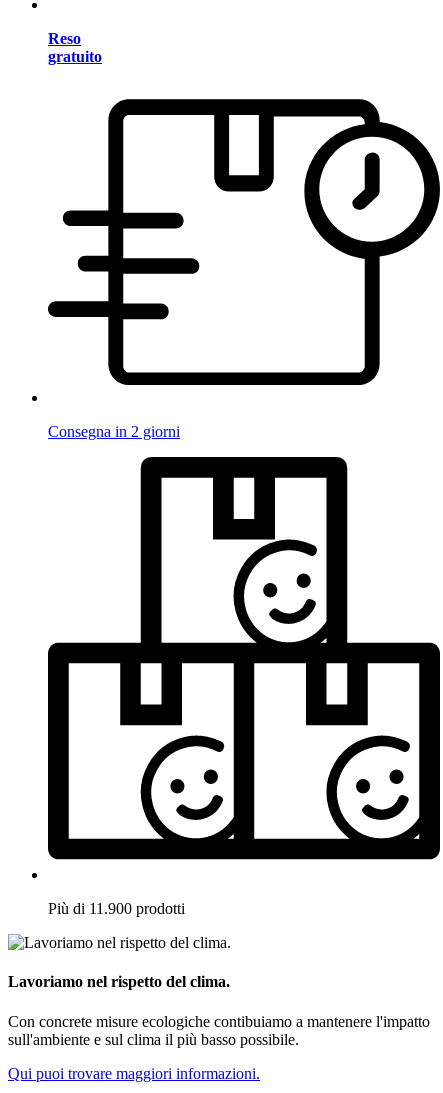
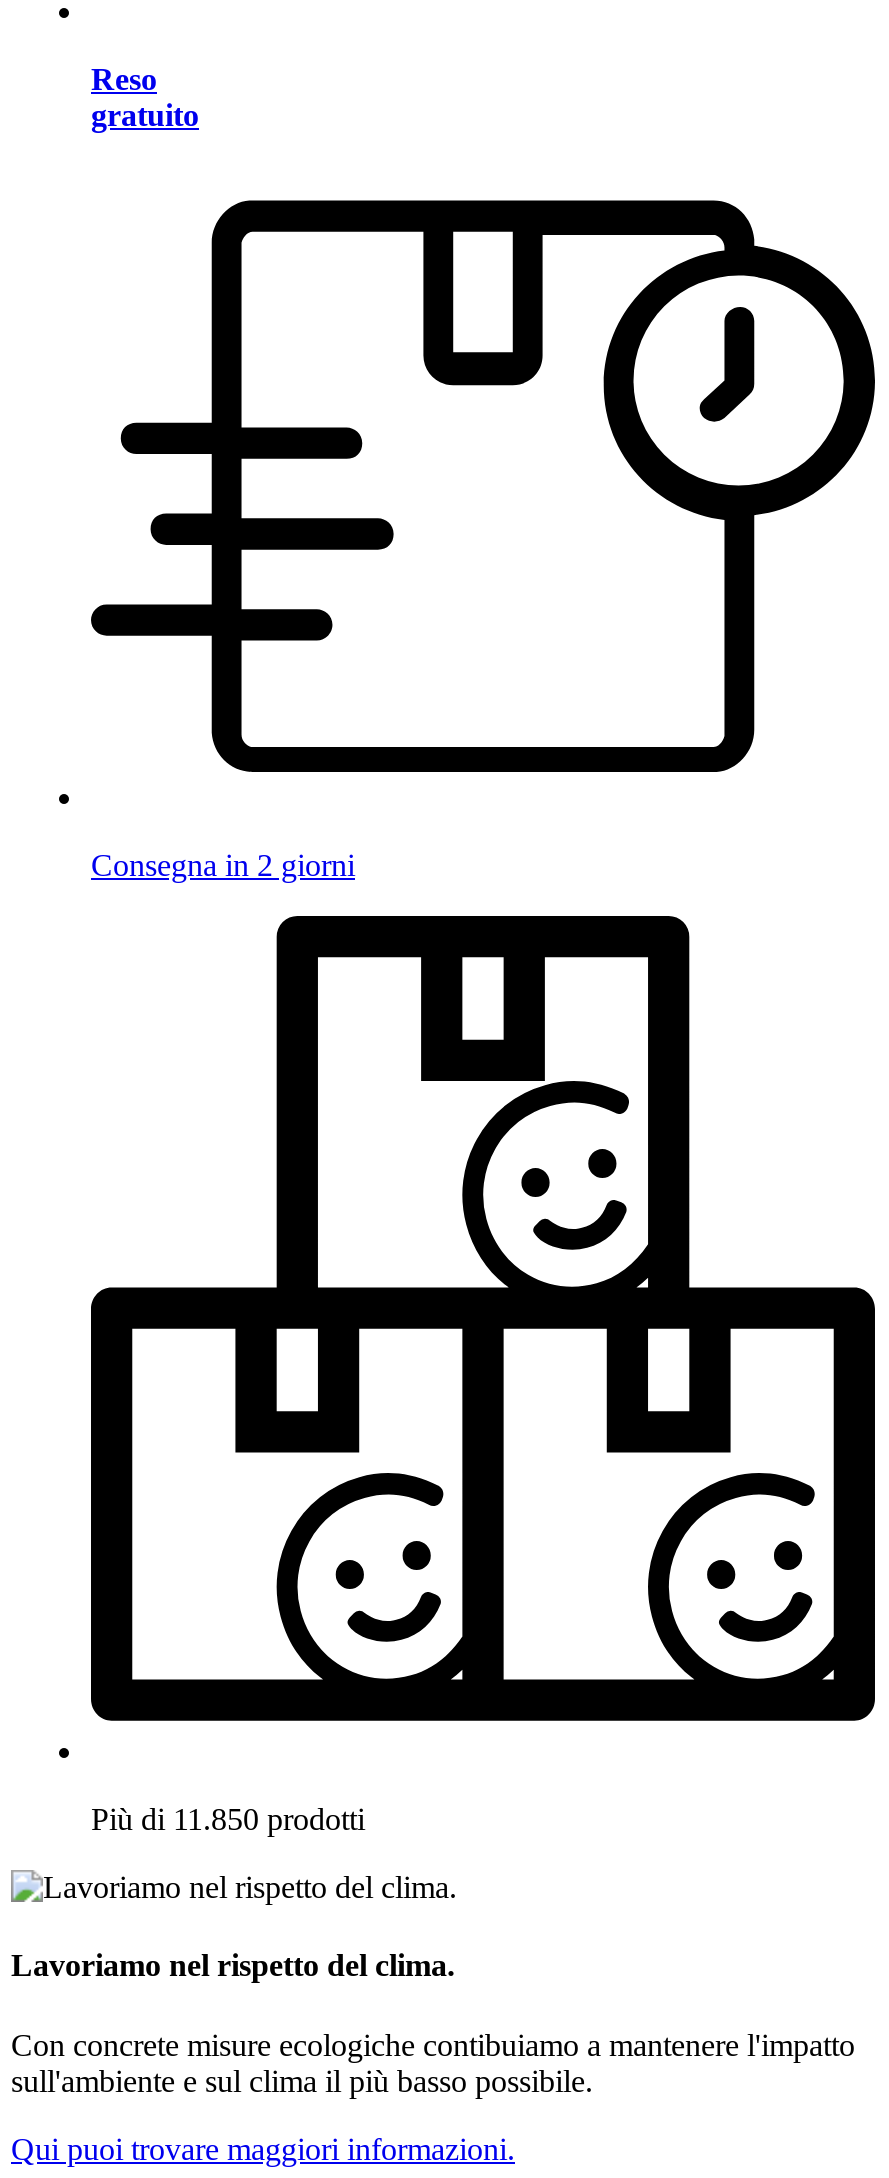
[48,900,185,917] Più di 11.900 prodotti -> [91,1802,365,1836] Più di 11.850 prodotti

